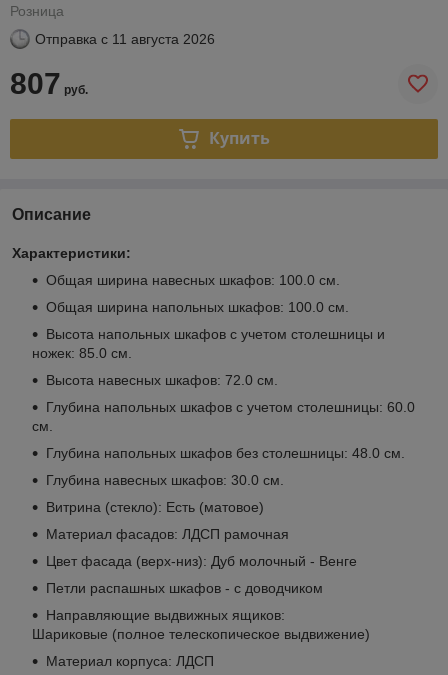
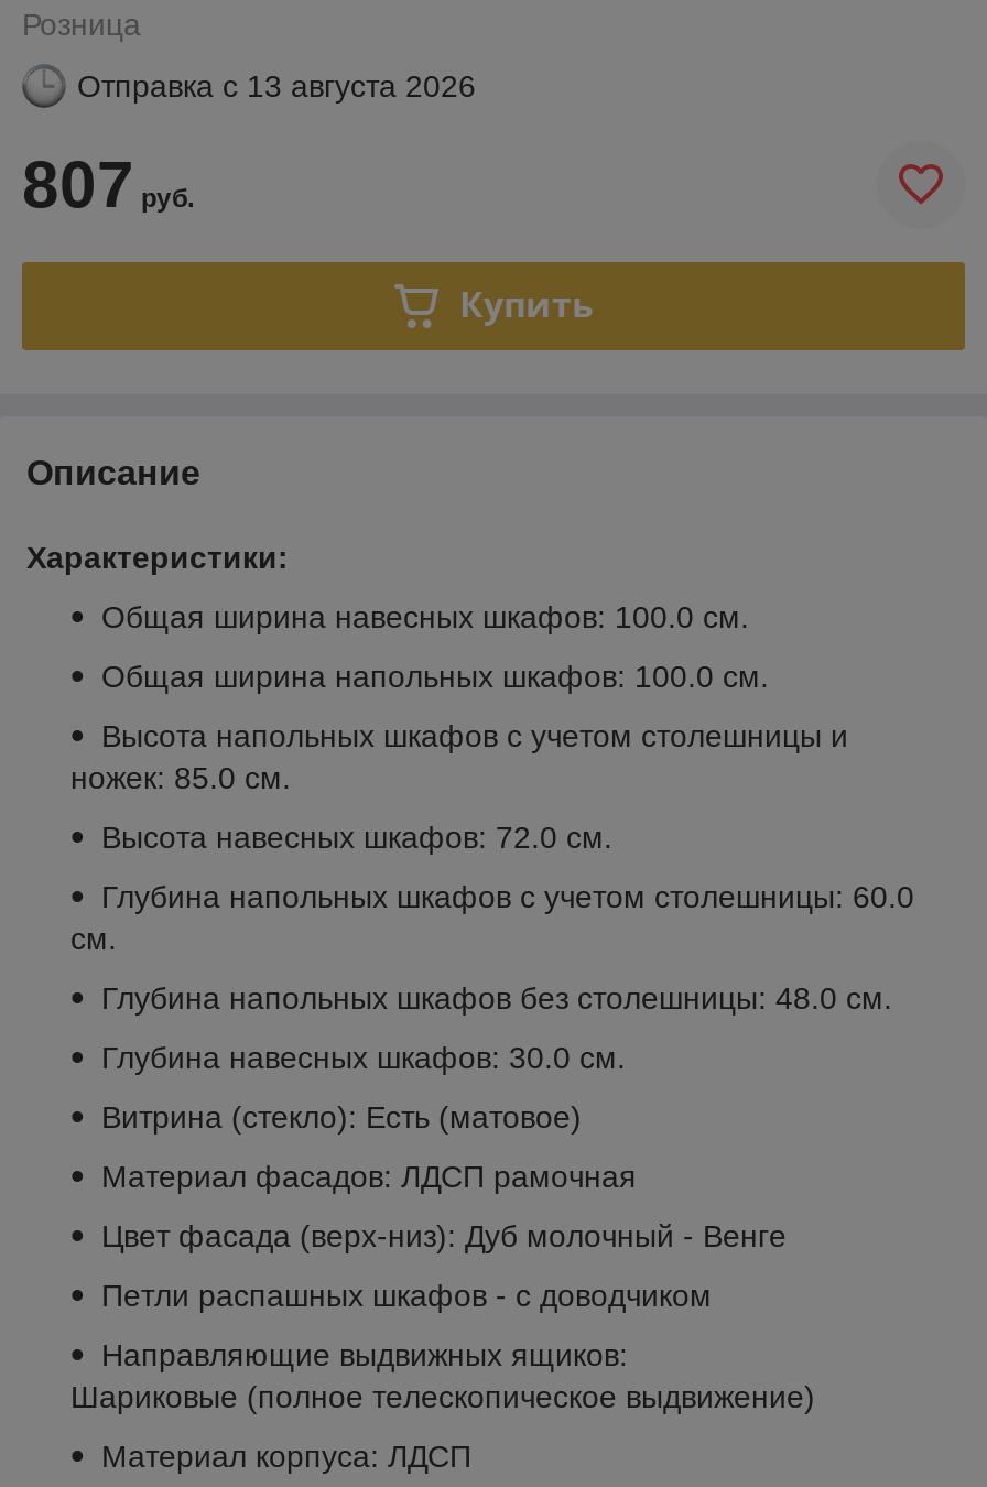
[35,31,215,47] Отправка с 11 августа 2026 -> [77,68,476,103] Отправка с 13 августа 2026

